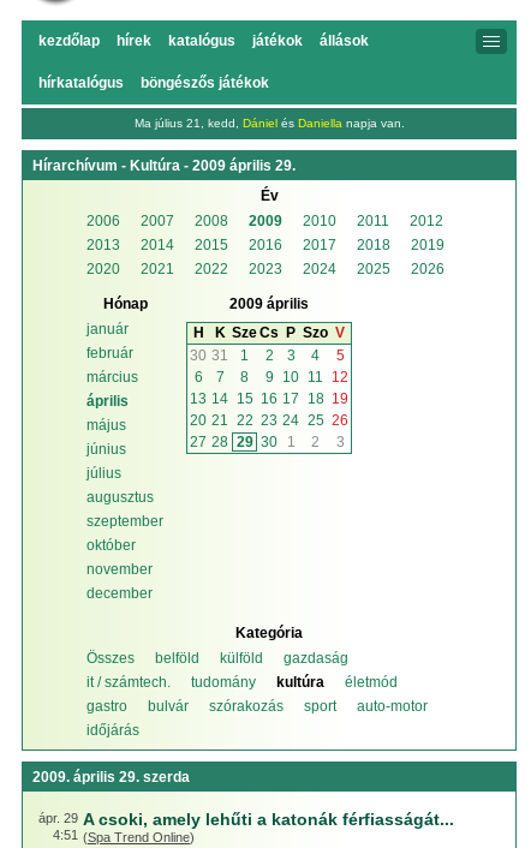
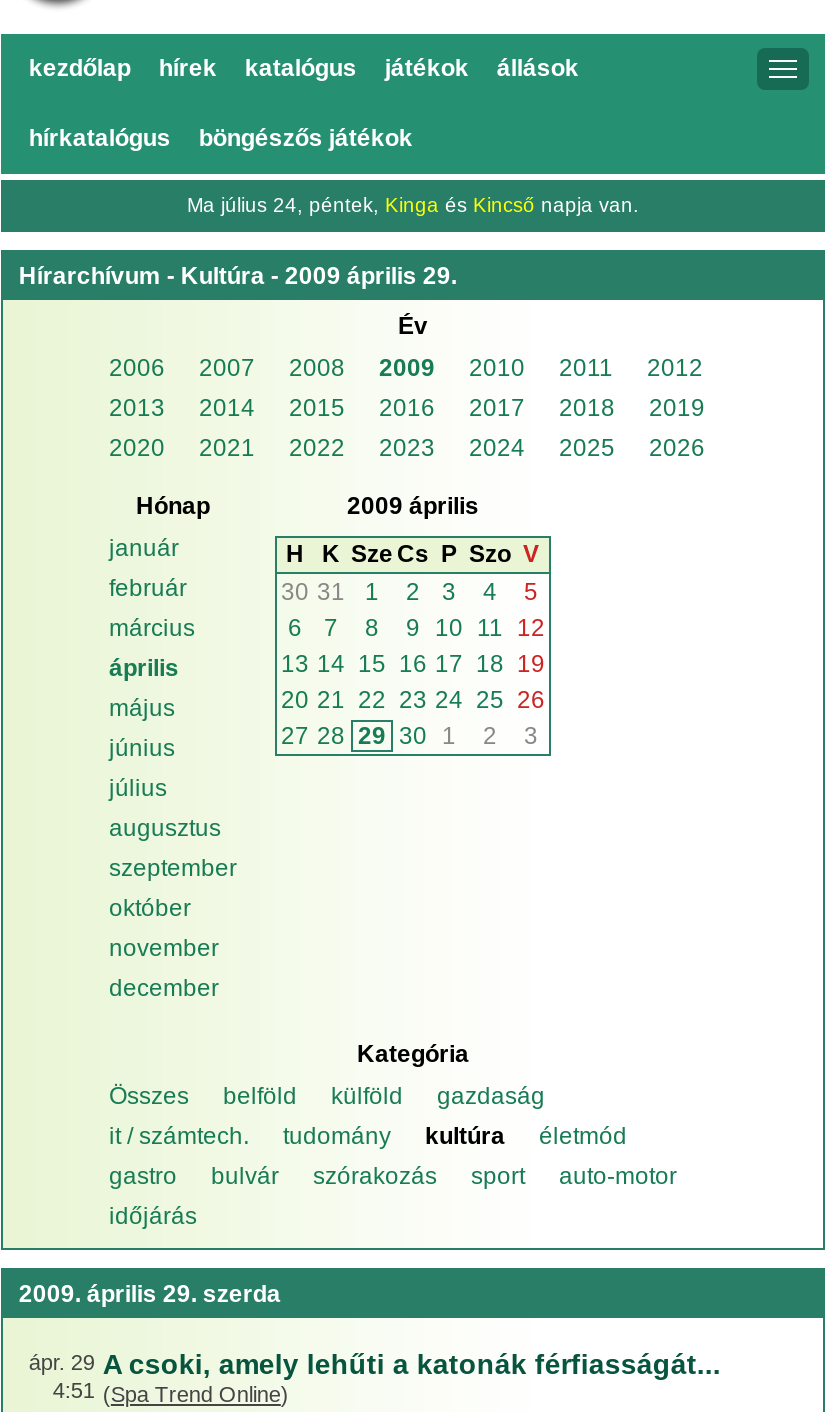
[134,117,404,130] Ma július 21, kedd, Dániel és Daniella napja van. -> [187,194,639,216] Ma július 24, péntek, Kinga és Kincső napja van.

